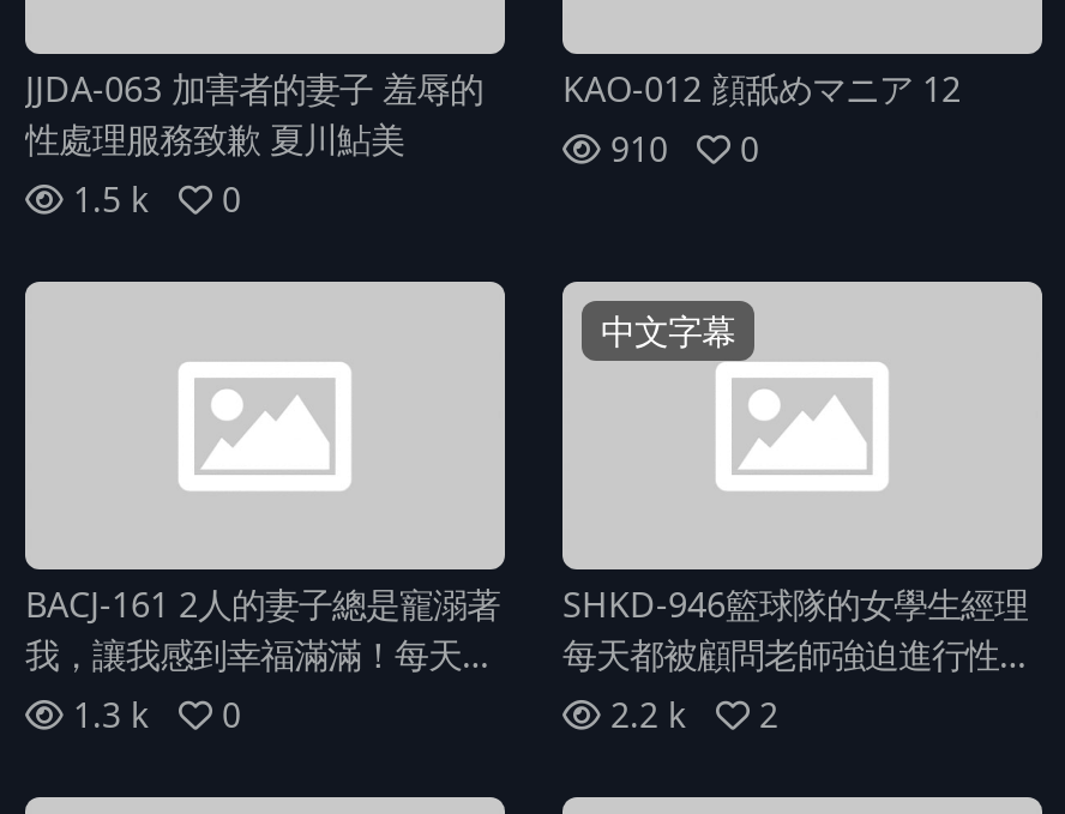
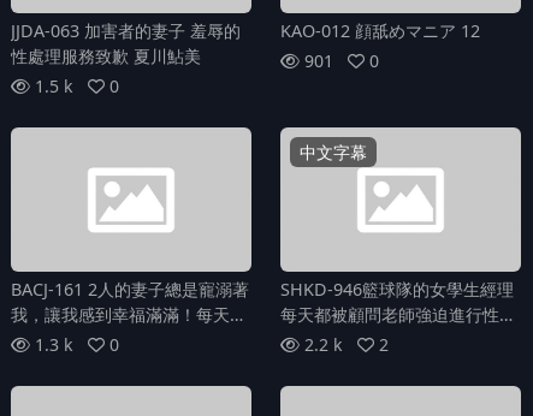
[610,126,759,171] 910 0 -> [304,49,379,72] 901 0

